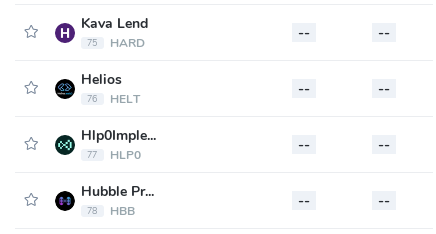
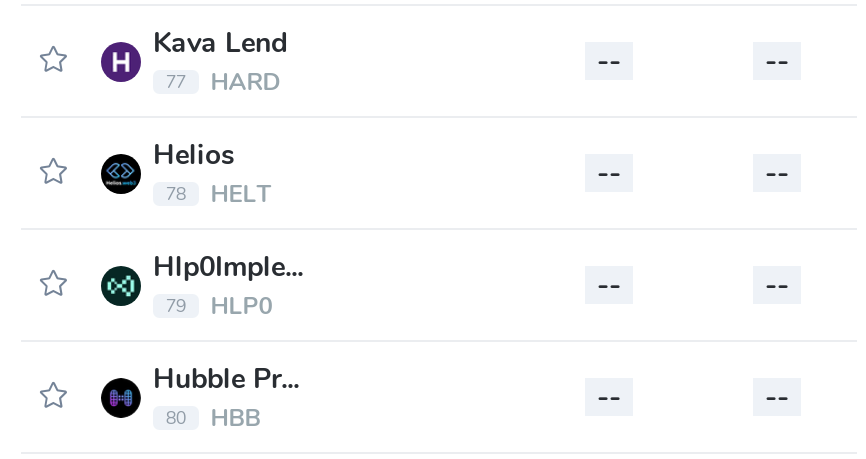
[87,35,145,51] 75 HARD -> [166,66,281,98] 77 HARD
[87,91,140,107] 76 HELT -> [166,178,271,210] 78 HELT
[87,147,141,163] 77 HLP0 -> [166,290,273,322] 79 HLP0
[87,203,135,219] 78 HBB -> [166,402,261,434] 80 HBB

